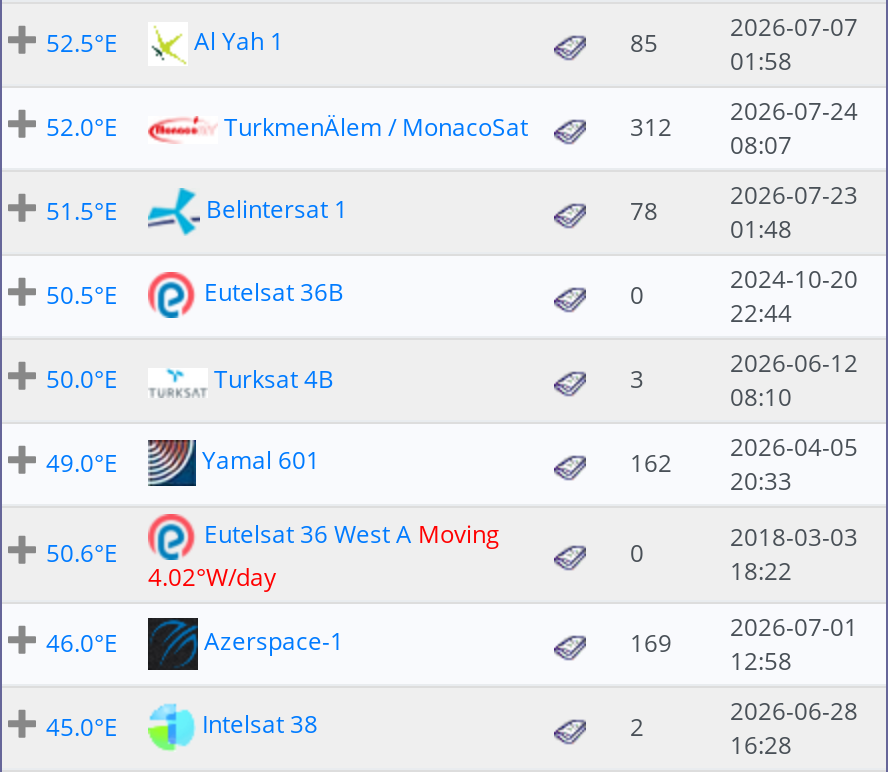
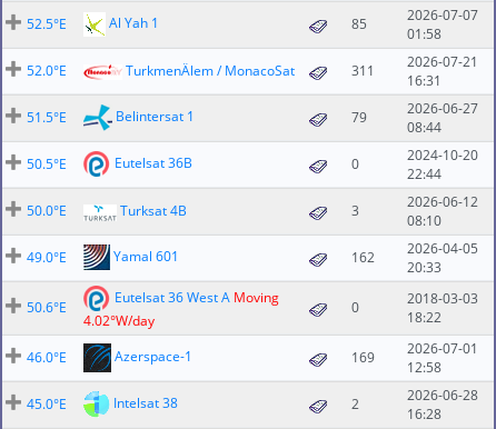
[730,95,858,129] 2026-07-24 -> [407,53,478,71] 2026-07-21
[630,111,672,145] 312 -> [351,61,375,80] 311
[730,129,792,163] 08:07 -> [407,71,442,90] 16:31
[730,179,858,213] 2026-07-23 -> [407,99,478,118] 2026-06-27
[630,195,658,229] 78 -> [351,108,367,127] 79
[730,213,792,247] 01:48 -> [407,118,442,137] 08:44

